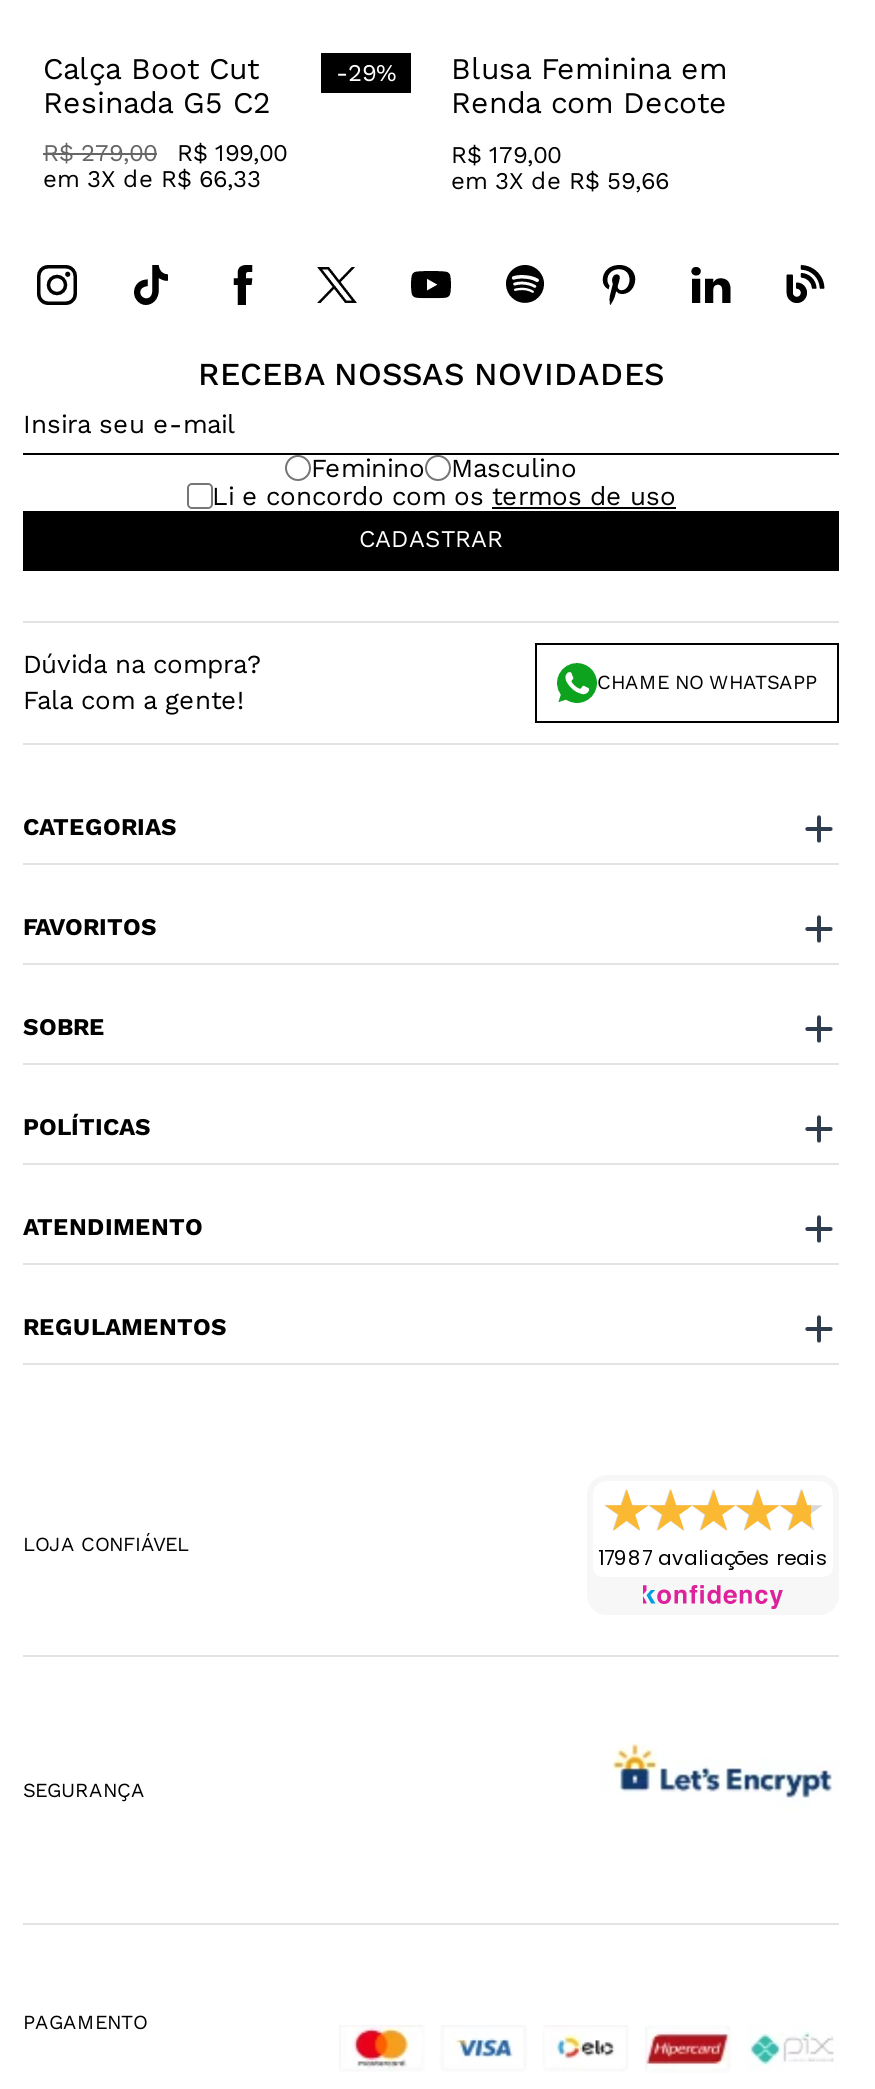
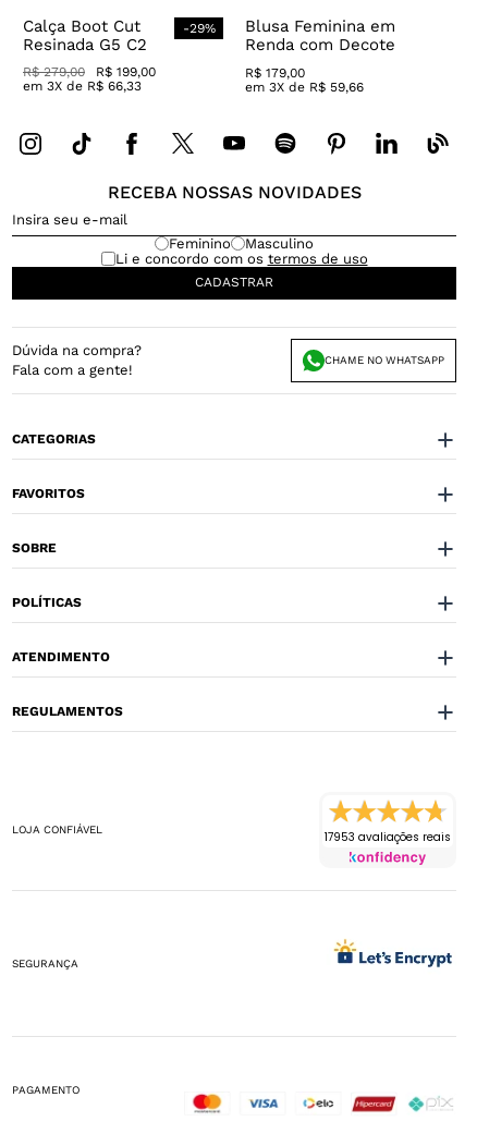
[598,1542,828,1572] 17987 avaliações reais -> [325,829,451,845] 17953 avaliações reais

